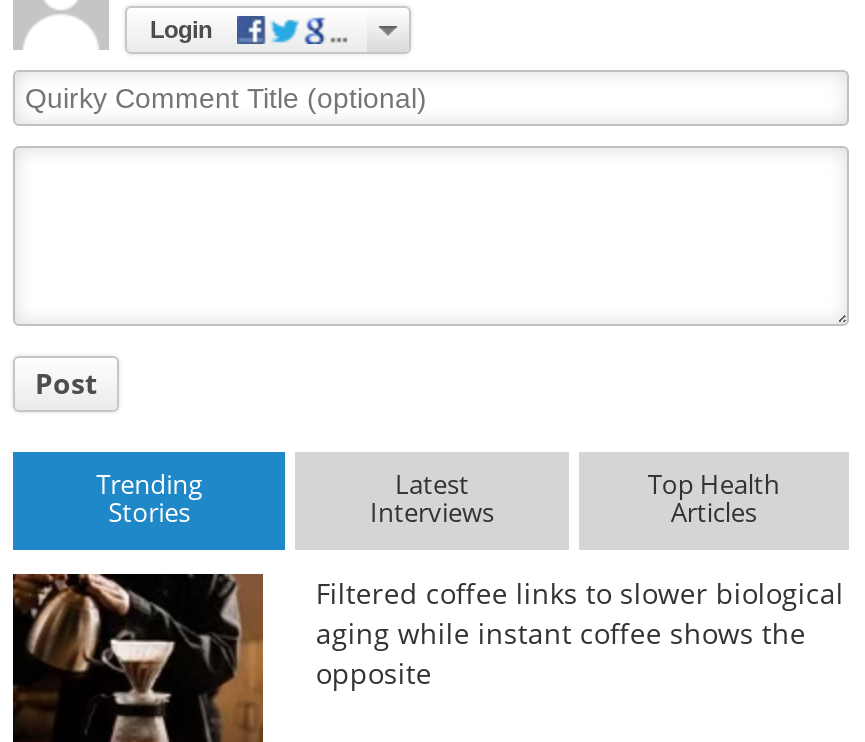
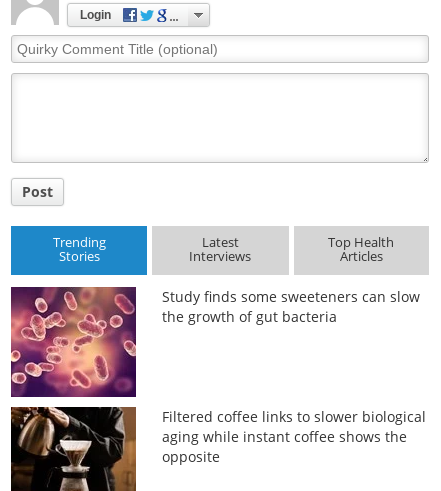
none -> [10,286,420,398] [image] | Study finds some sweeteners can slow | the growth of gut bacteria

